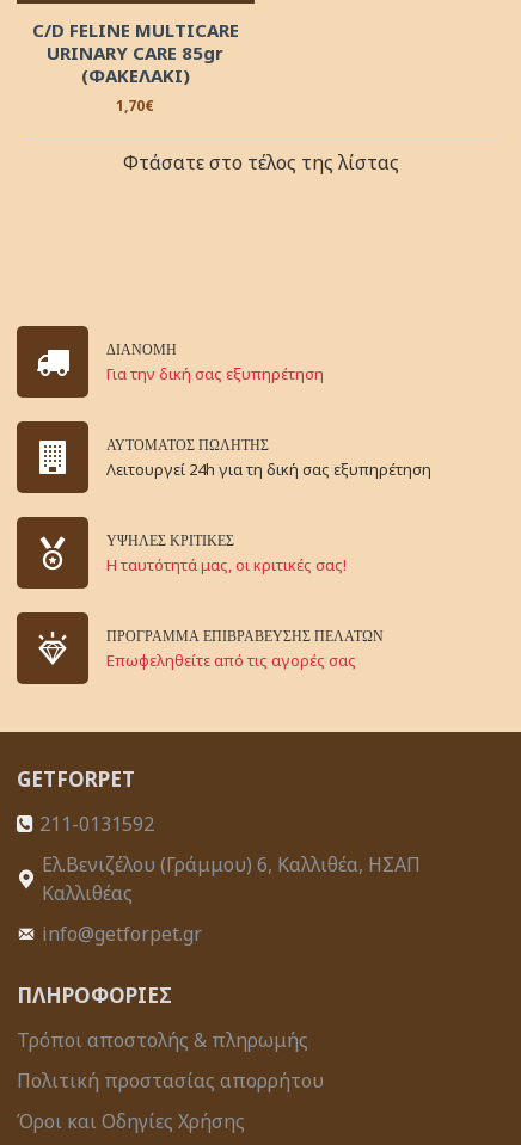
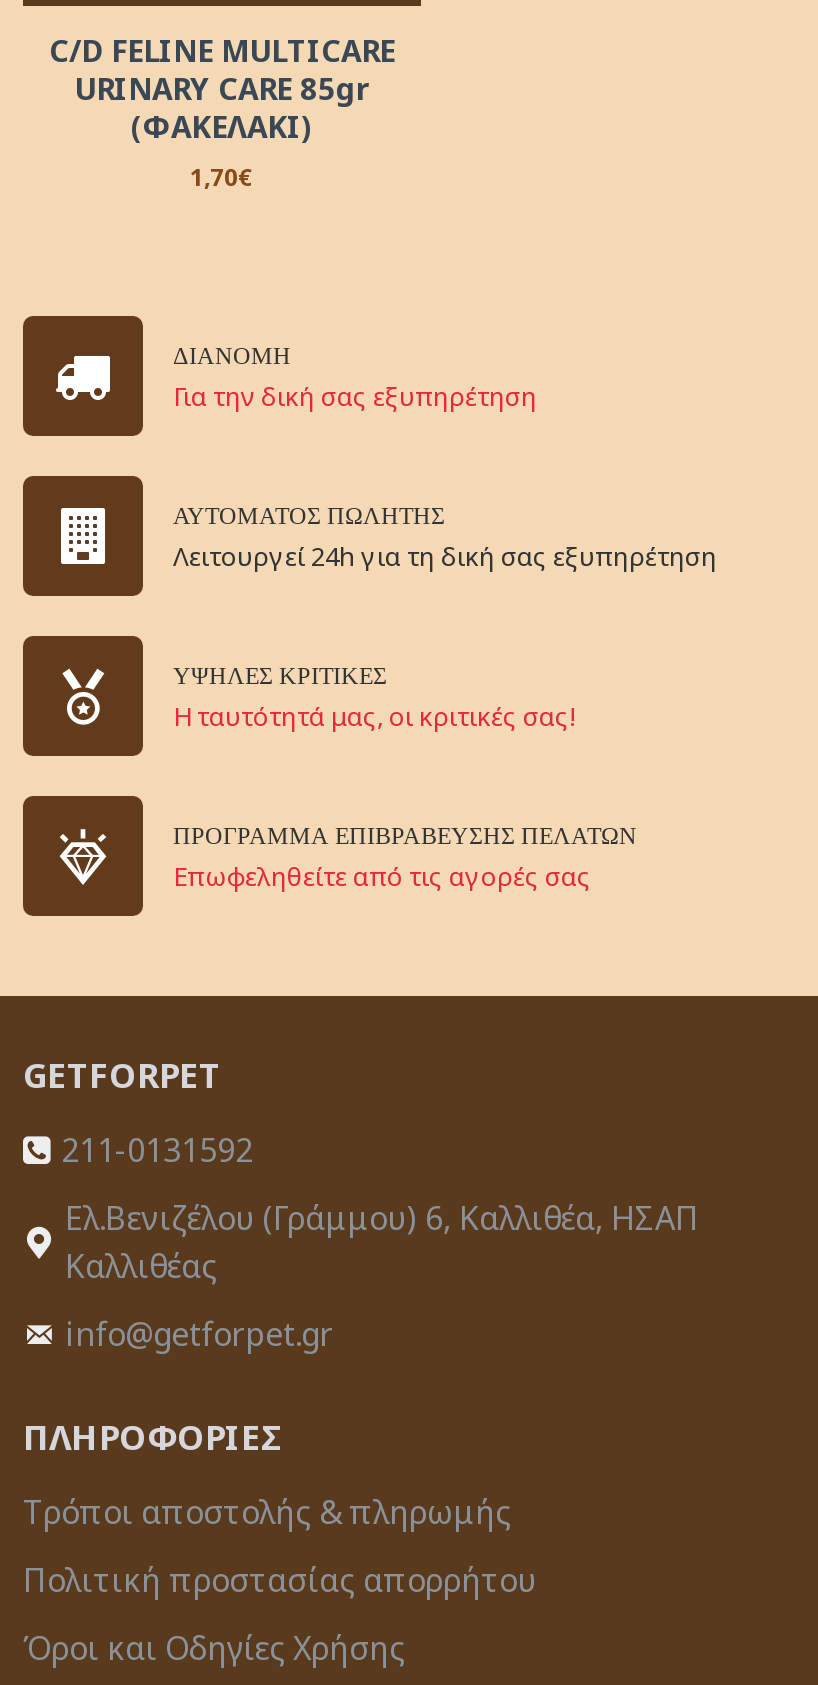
[122,149,399,175] Φτάσατε στο τέλος της λίστας -> none

